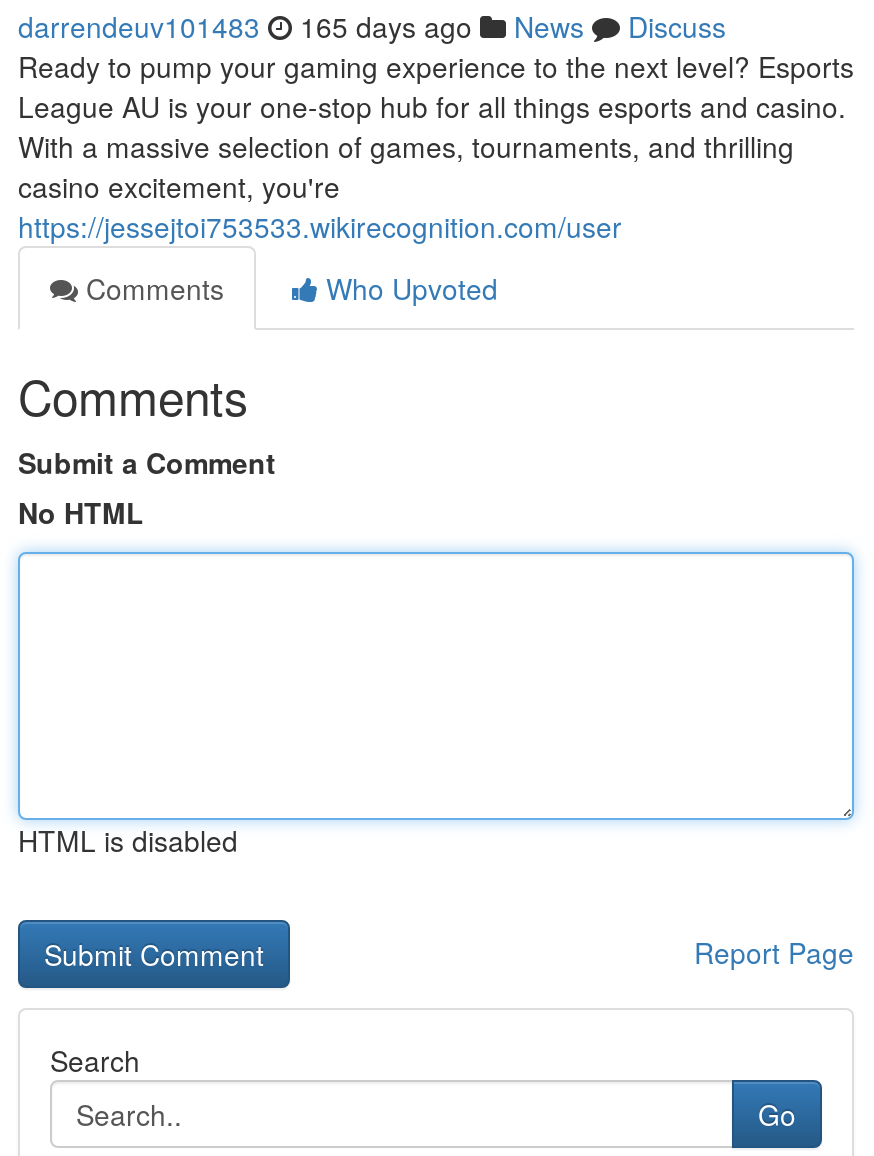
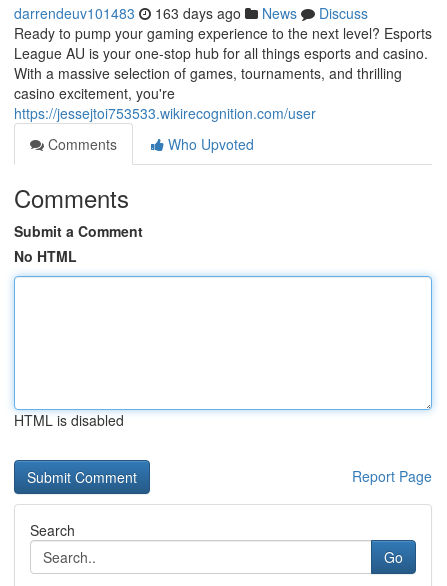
[18,6,726,46] darrendeuv101483 165 days ago News Discuss -> [14,3,368,23] darrendeuv101483 163 days ago News Discuss

